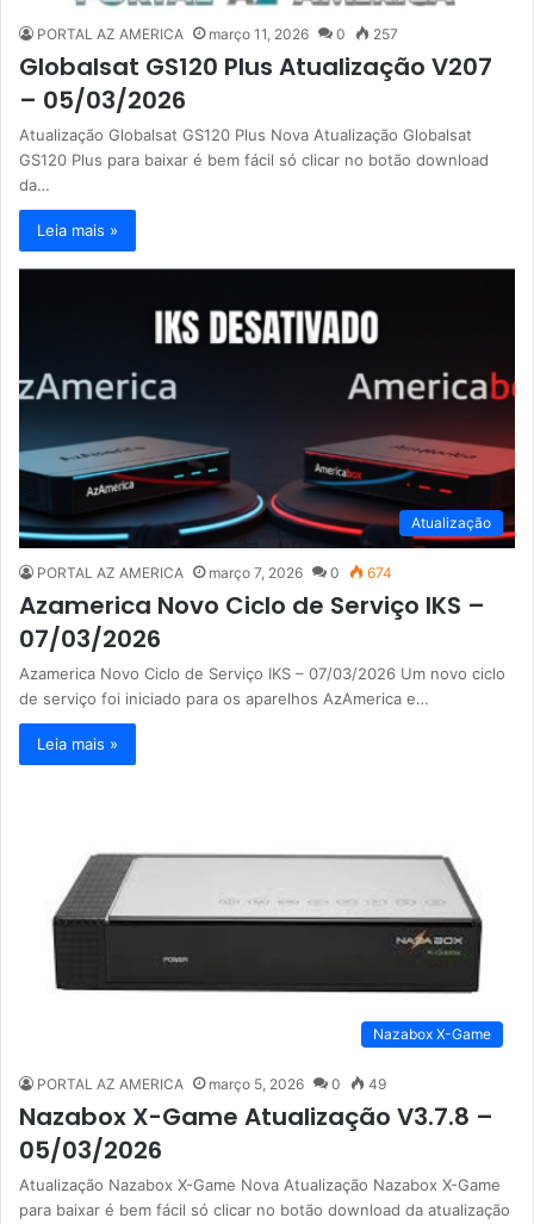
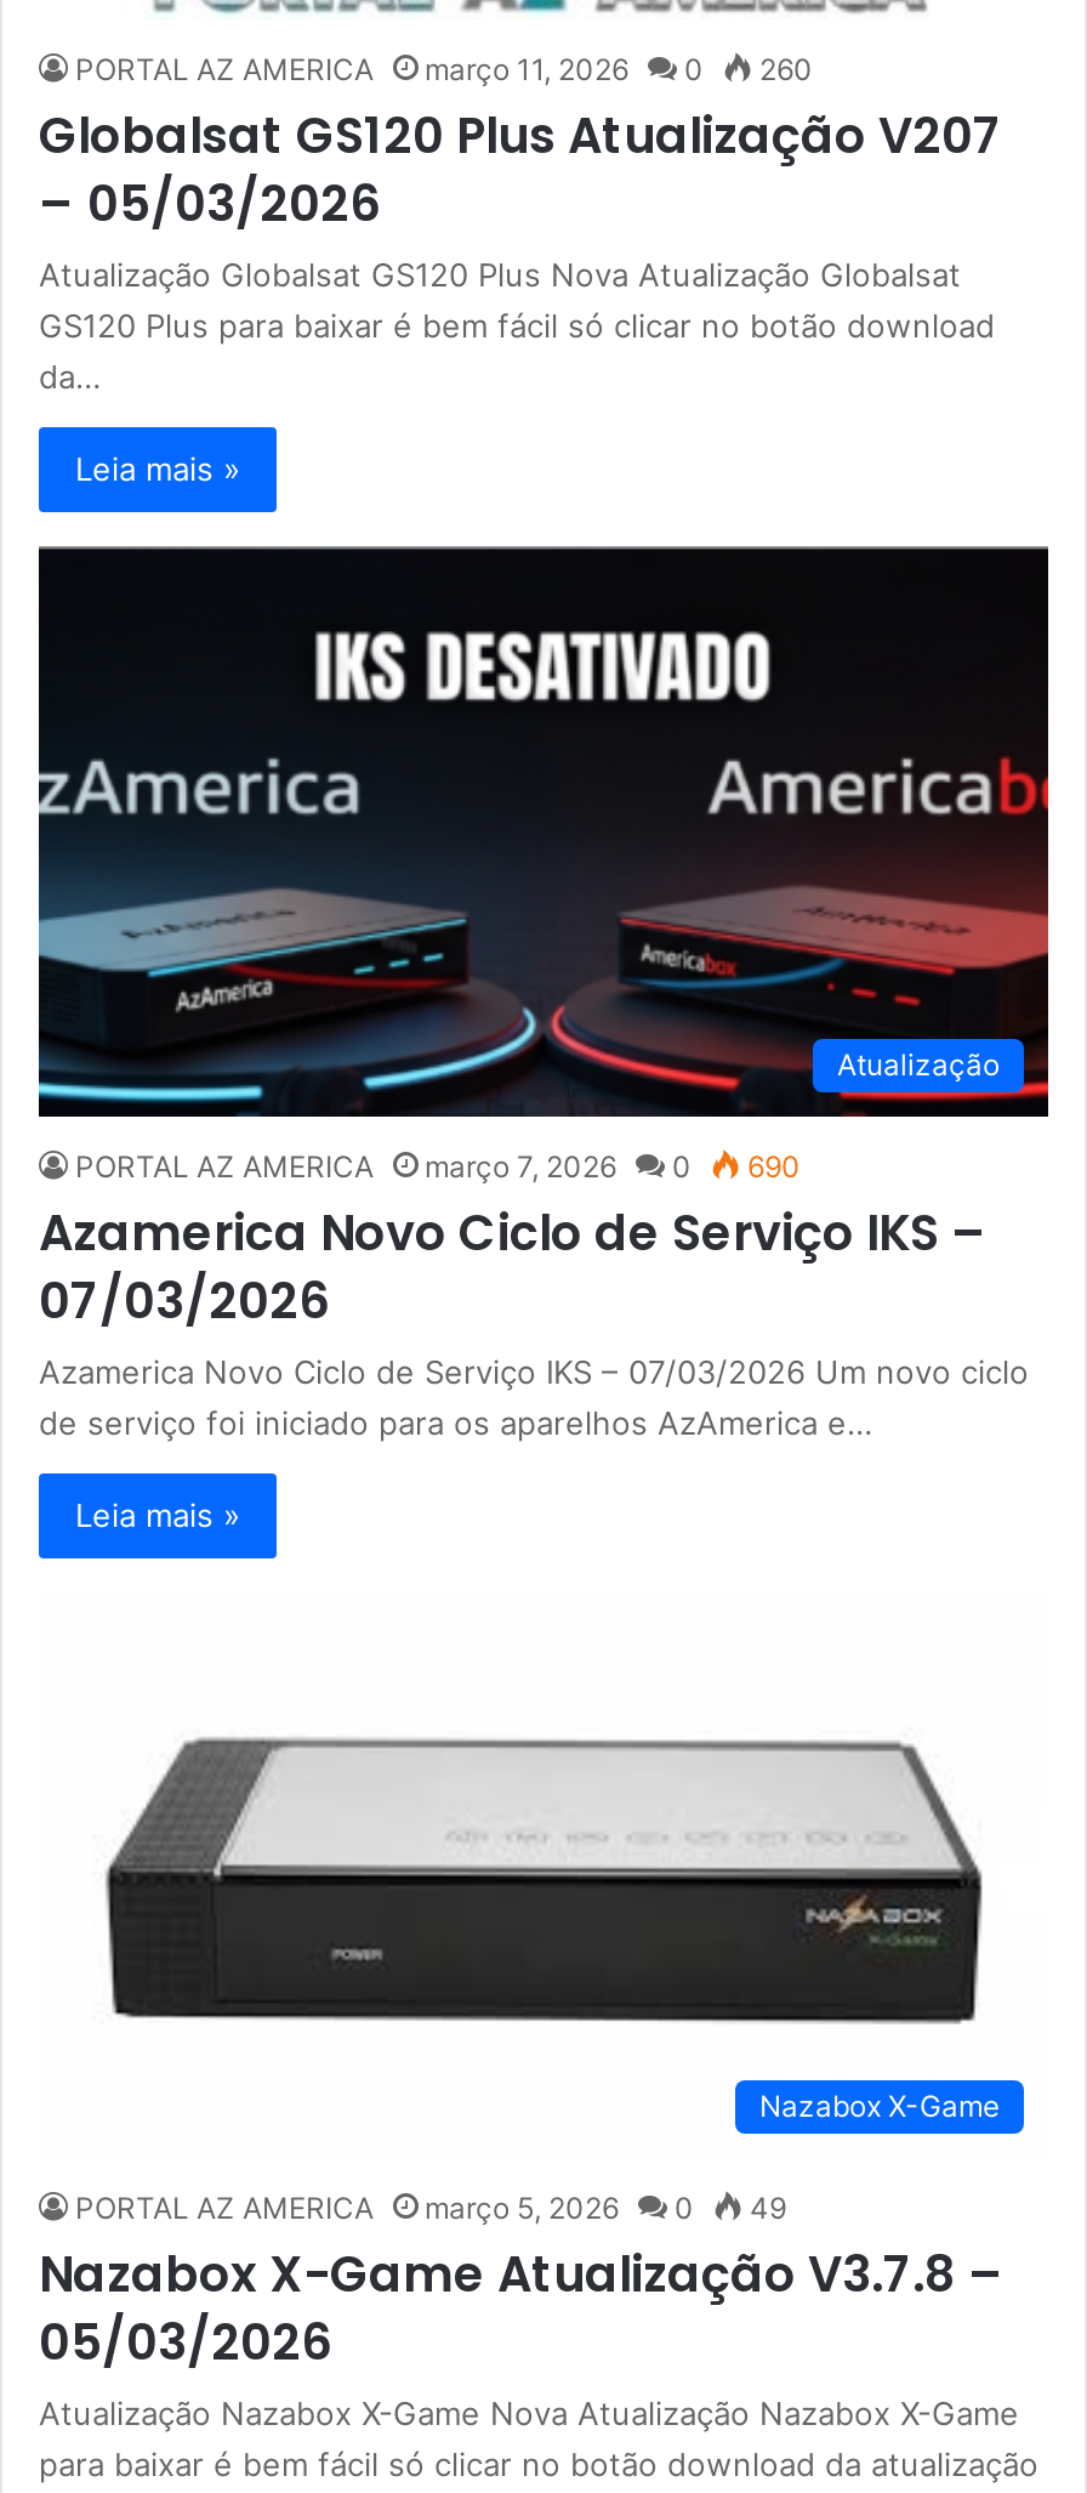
[37,25,398,43] PORTAL AZ AMERICA março 11, 2026 0 257 -> [75,51,813,88] PORTAL AZ AMERICA março 11, 2026 0 260
[37,564,392,581] PORTAL AZ AMERICA março 7, 2026 0 674 -> [75,1148,801,1184] PORTAL AZ AMERICA março 7, 2026 0 690

